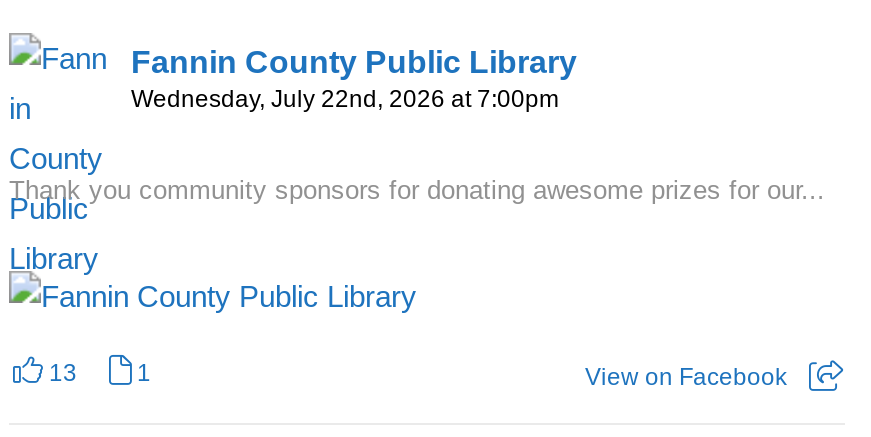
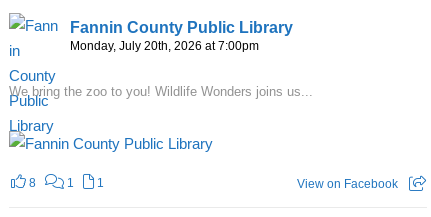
[131,86,559,114] Wednesday, July 22nd, 2026 at 7:00pm -> [70,38,259,52] Monday, July 20th, 2026 at 7:00pm
[9,176,825,206] Thank you community sponsors for donating awesome prizes for our... -> [9,83,313,98] We bring the zoo to you! Wildlife Wonders joins us...
[49,360,77,388] 13 -> [29,176,74,190] 8 | 1

